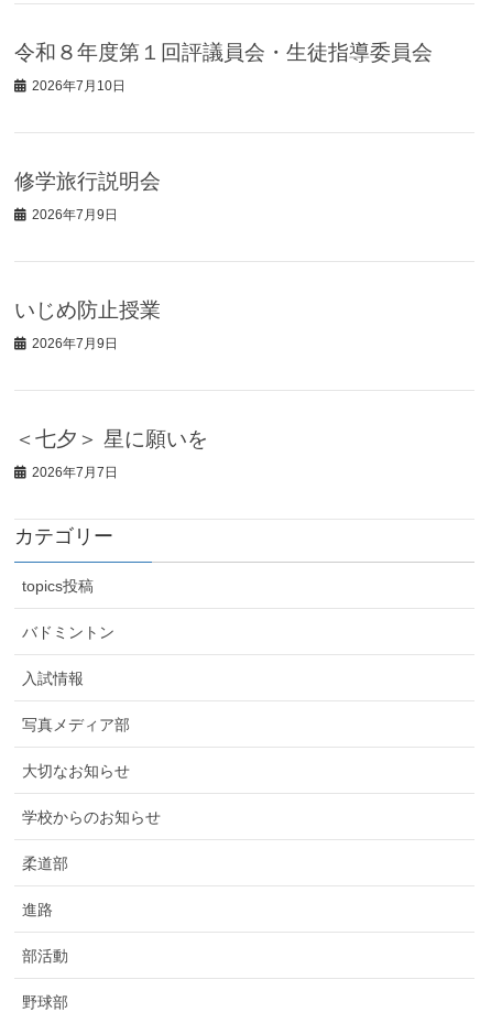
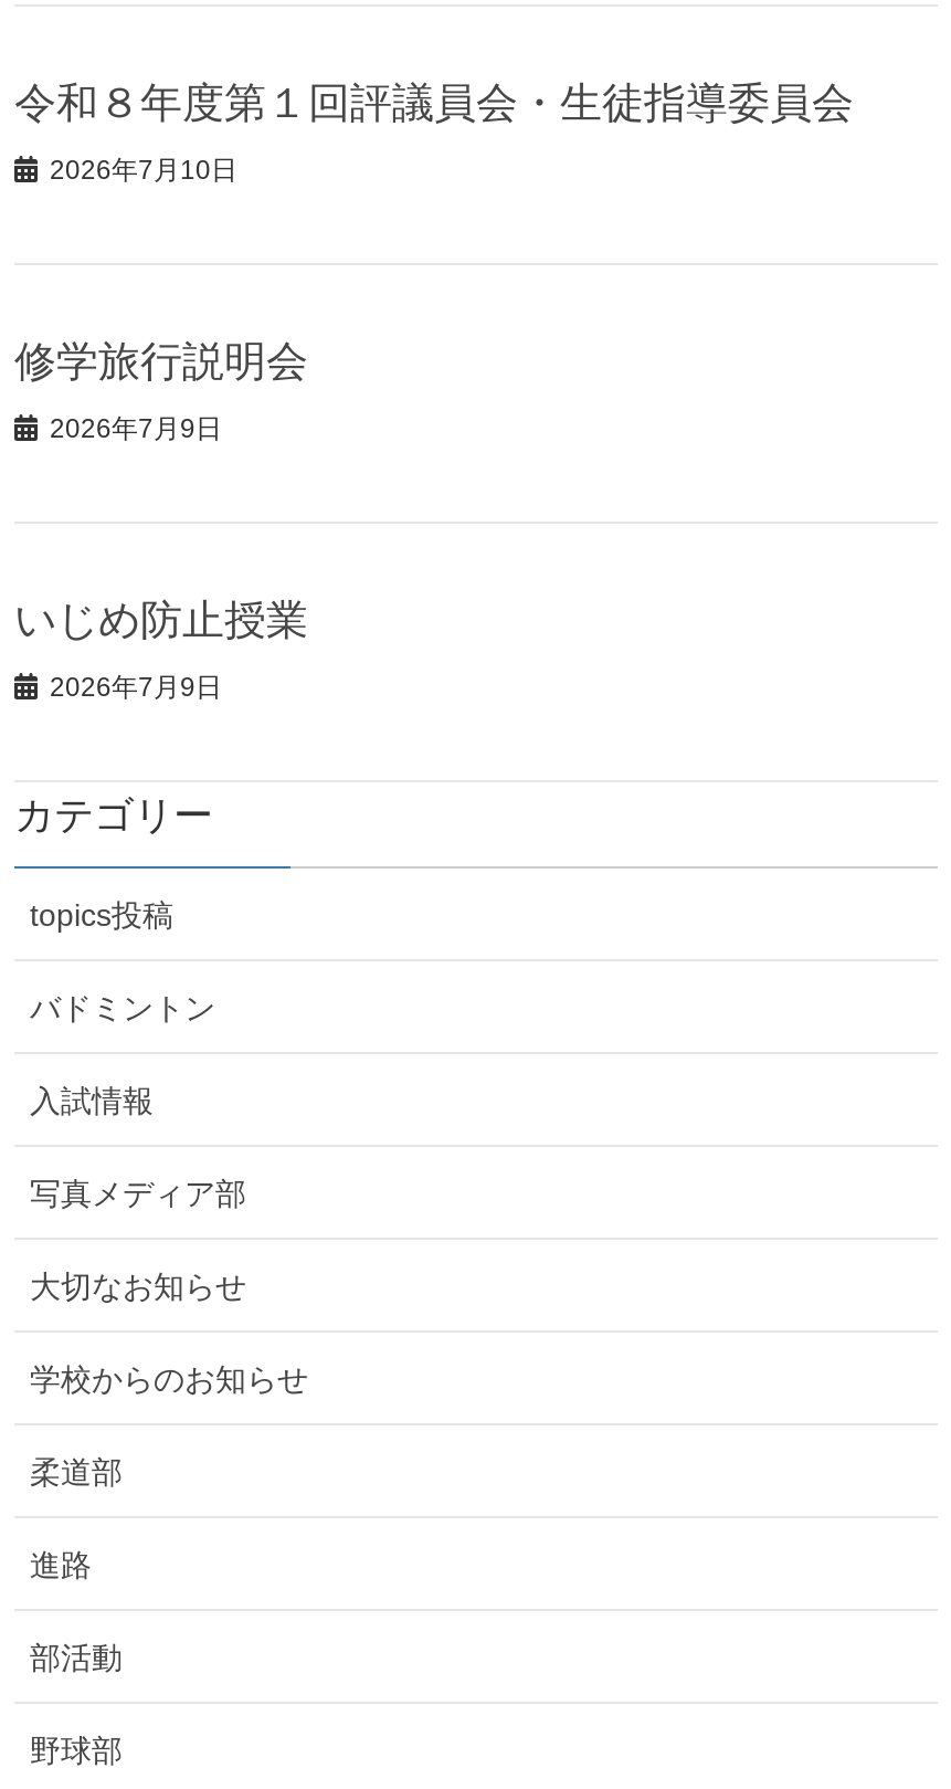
[14,427,208,480] ＜七夕＞ 星に願いを | 2026年7月7日 -> none

